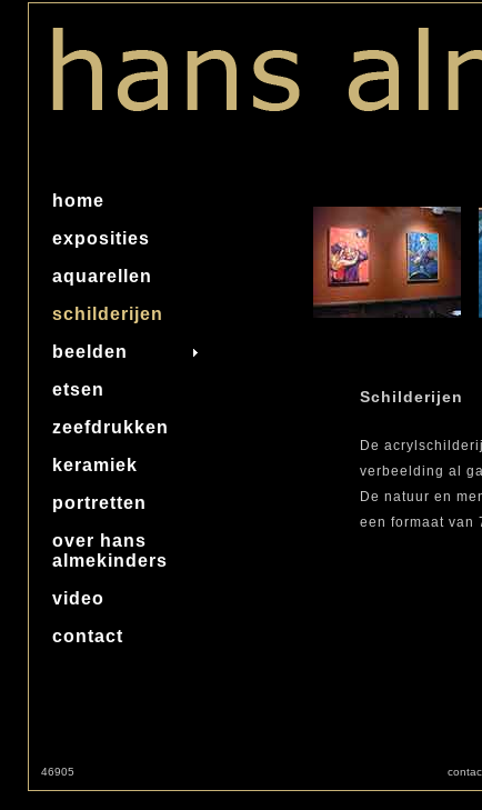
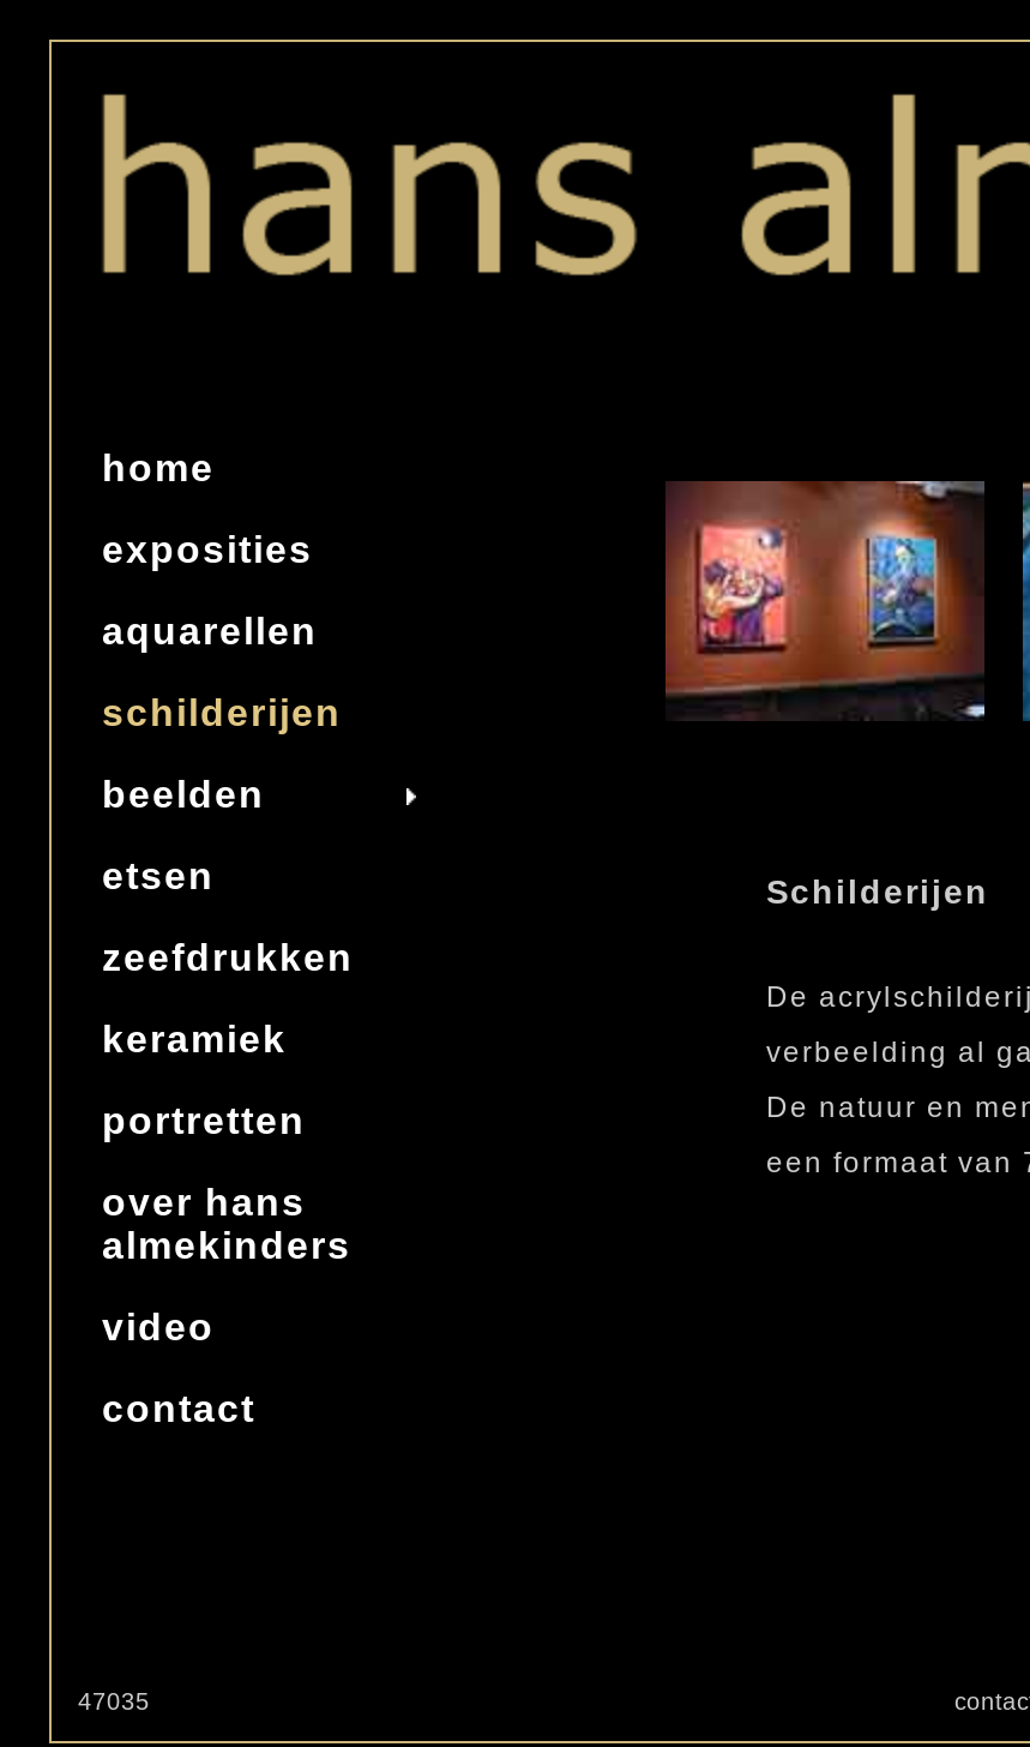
[41,766,74,778] 46905 -> [78,1688,150,1715] 47035

